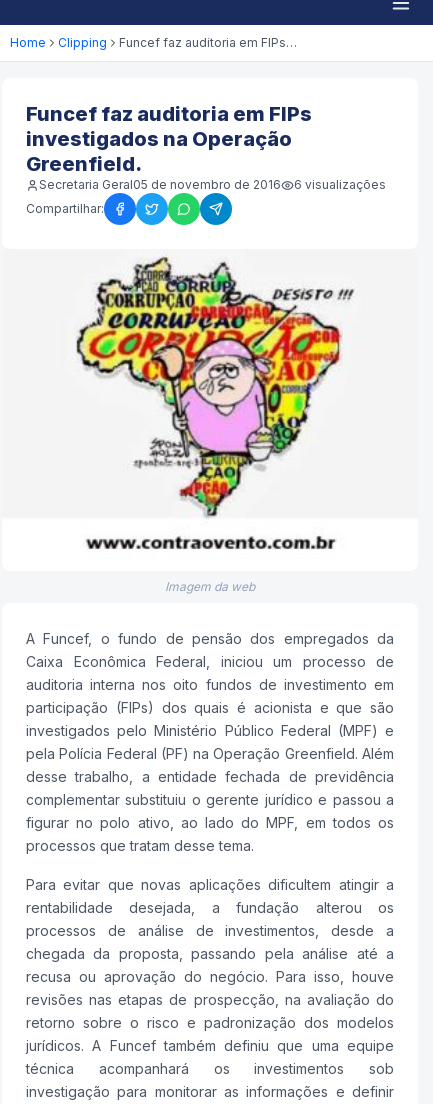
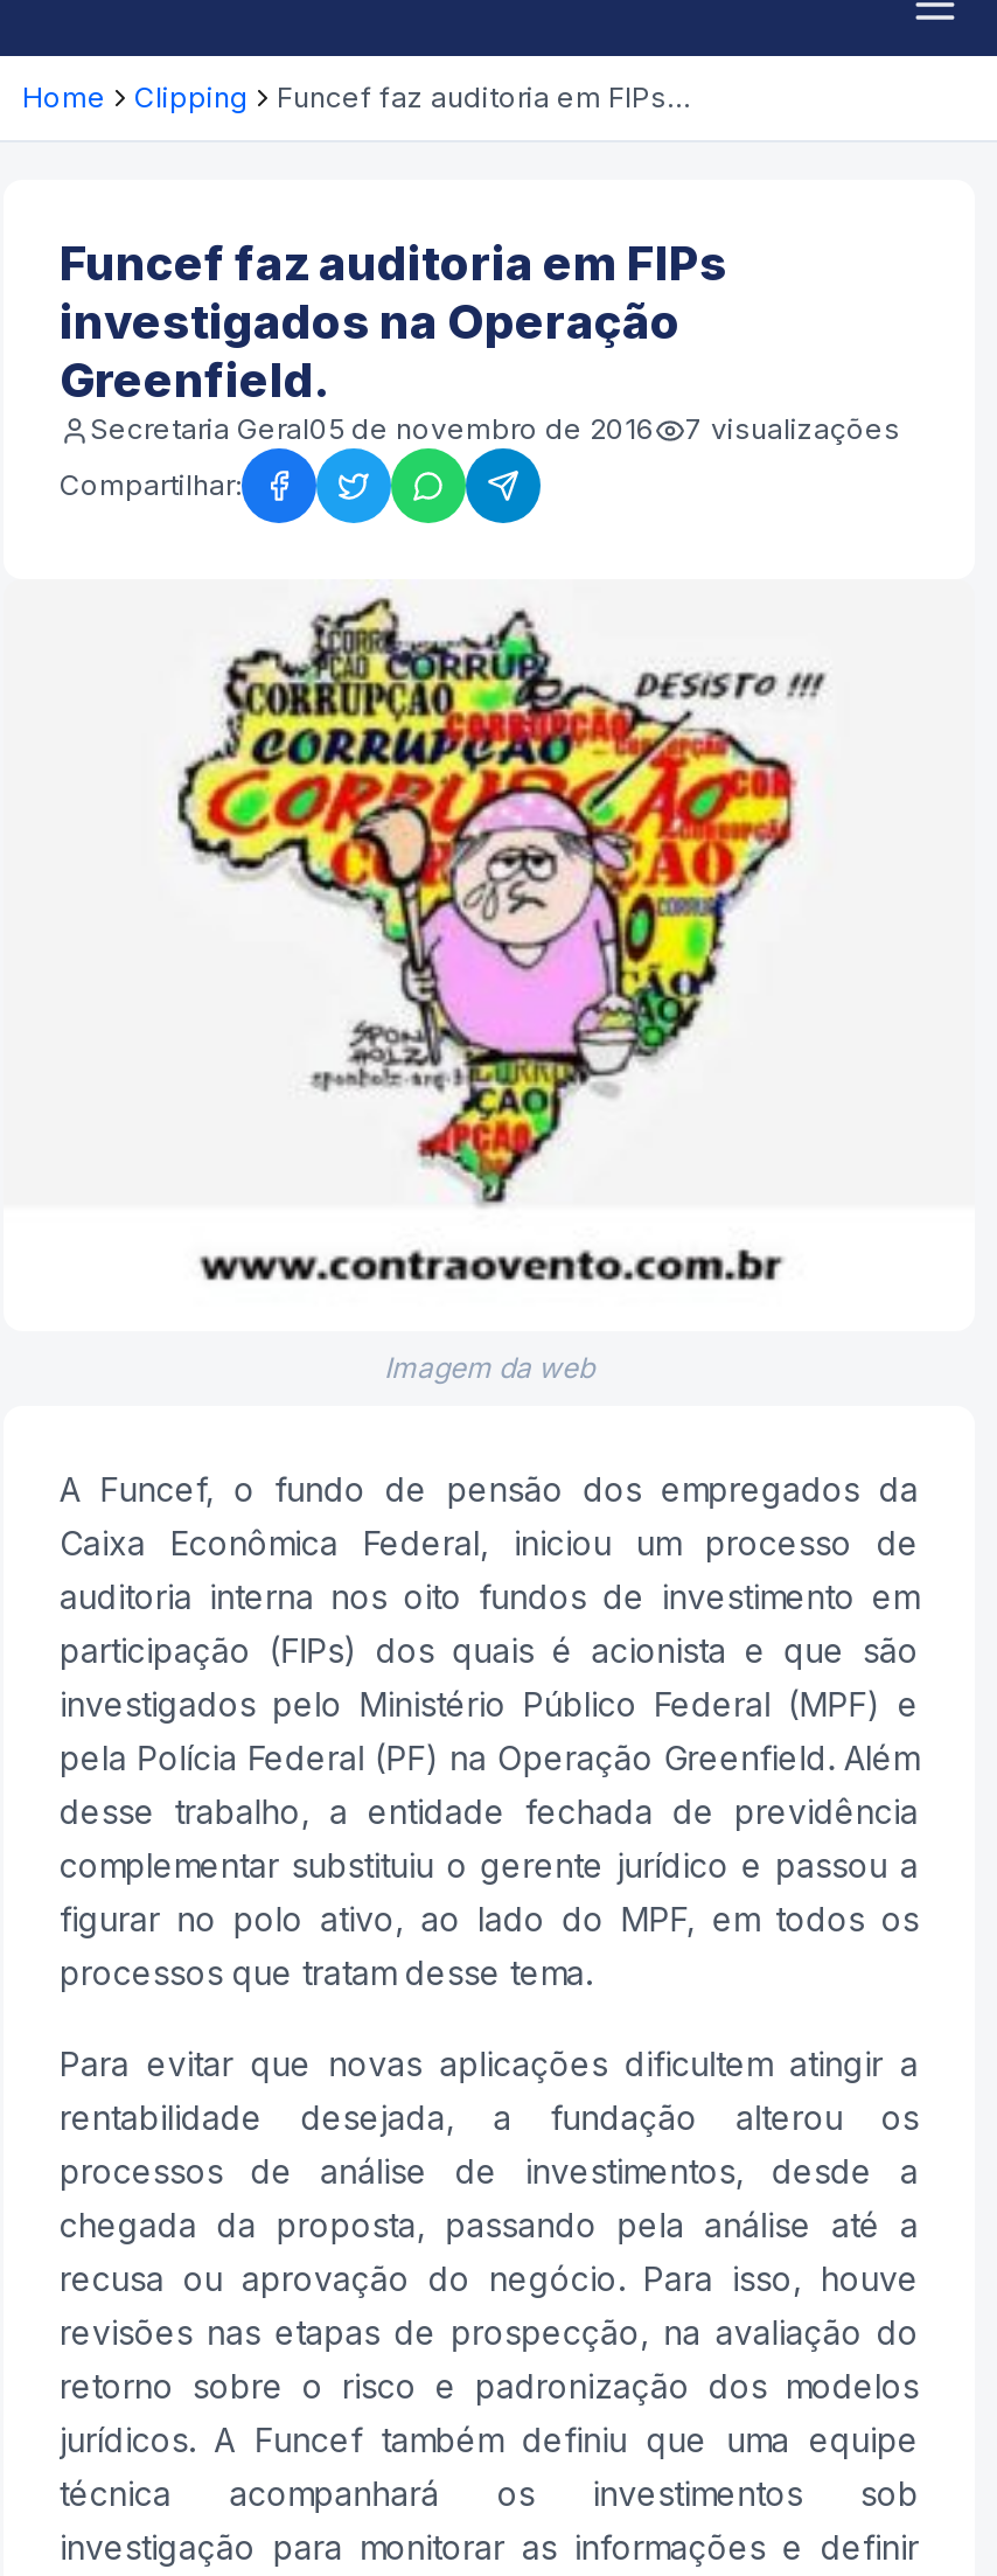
[294,177,386,192] 6 visualizações -> [685,411,900,446] 7 visualizações

